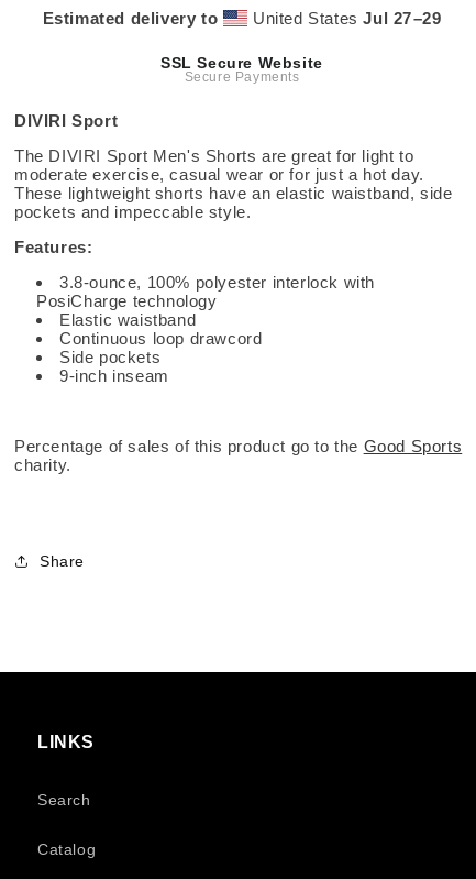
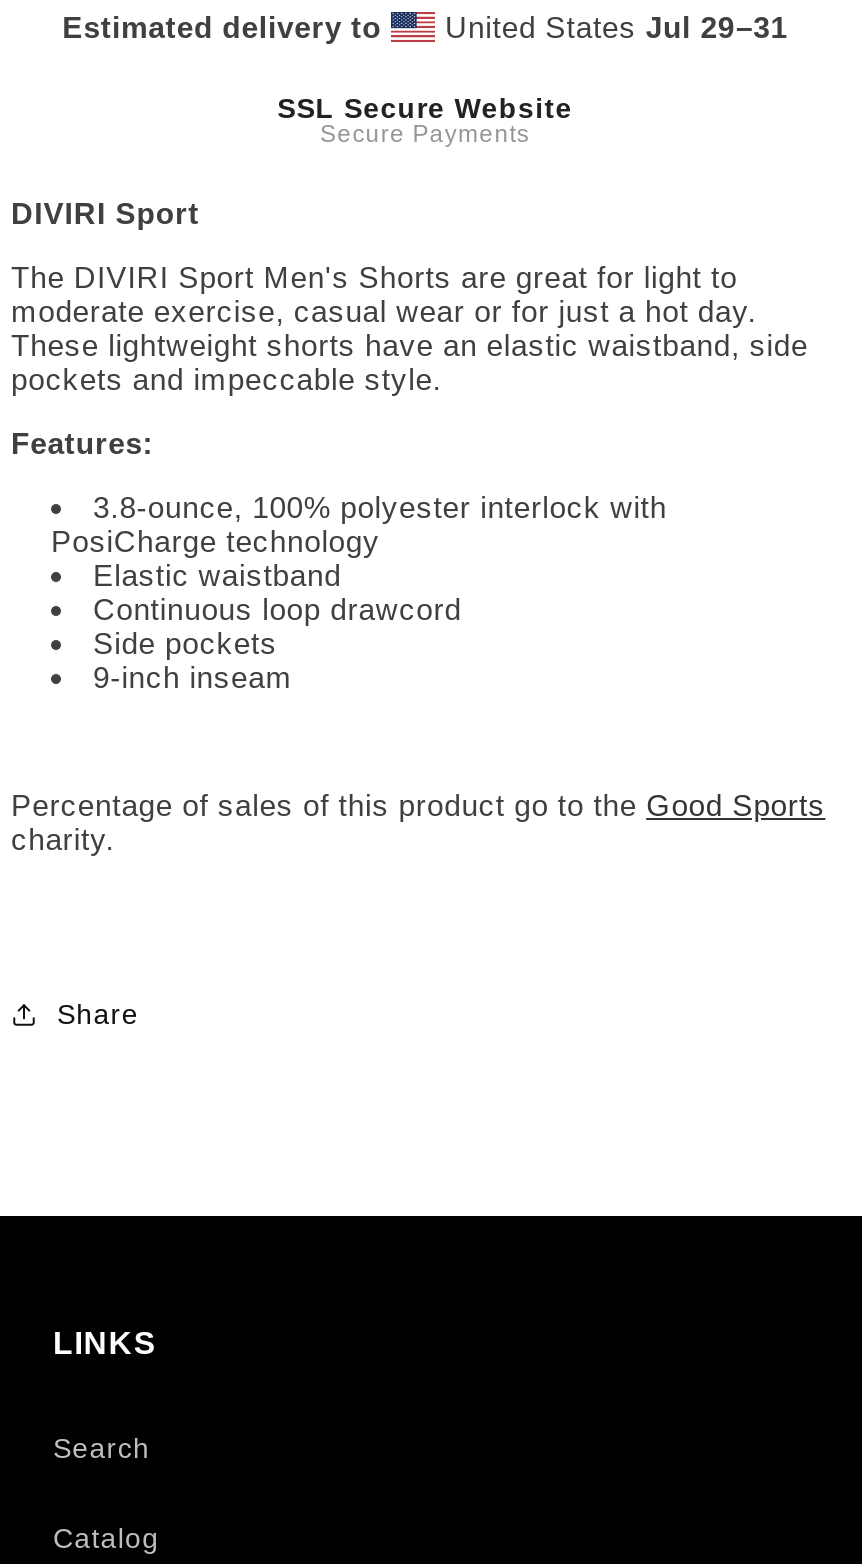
[248,9,441,28] United States Jul 27–29 -> [436,10,788,44] United States Jul 29–31

